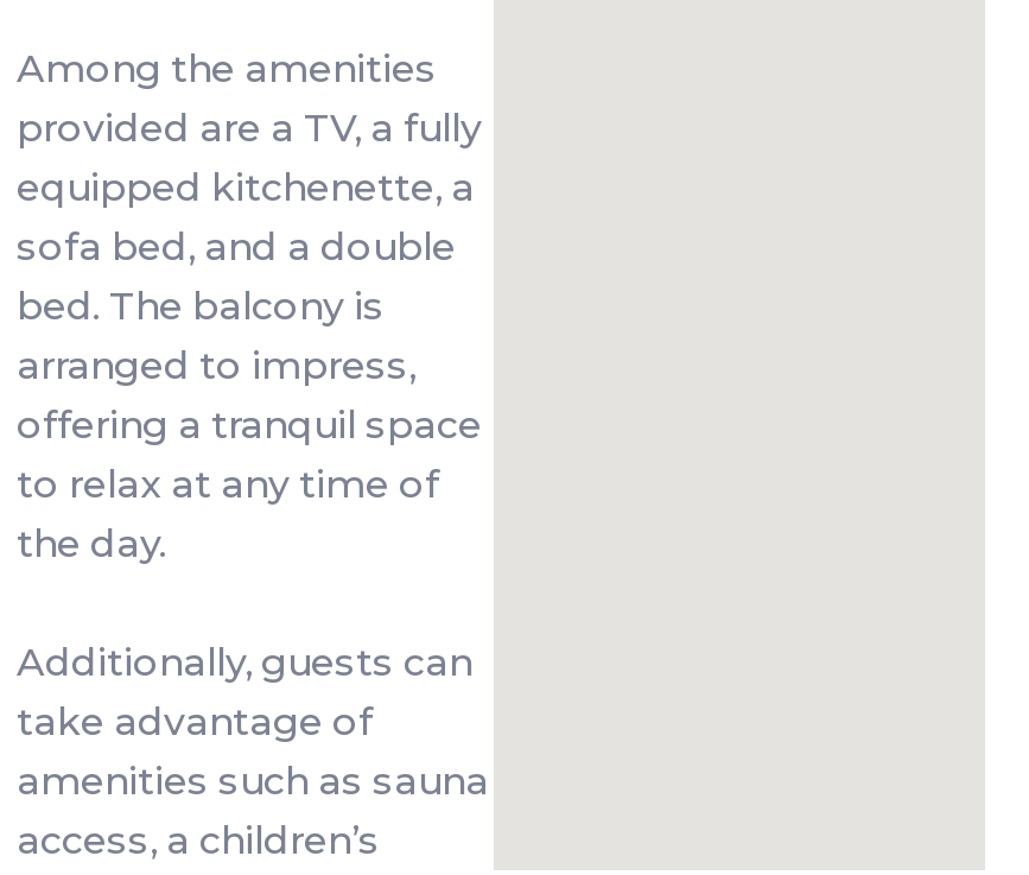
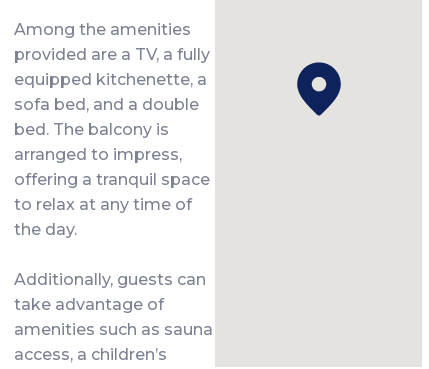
none -> [296,61,342,117] [image]

